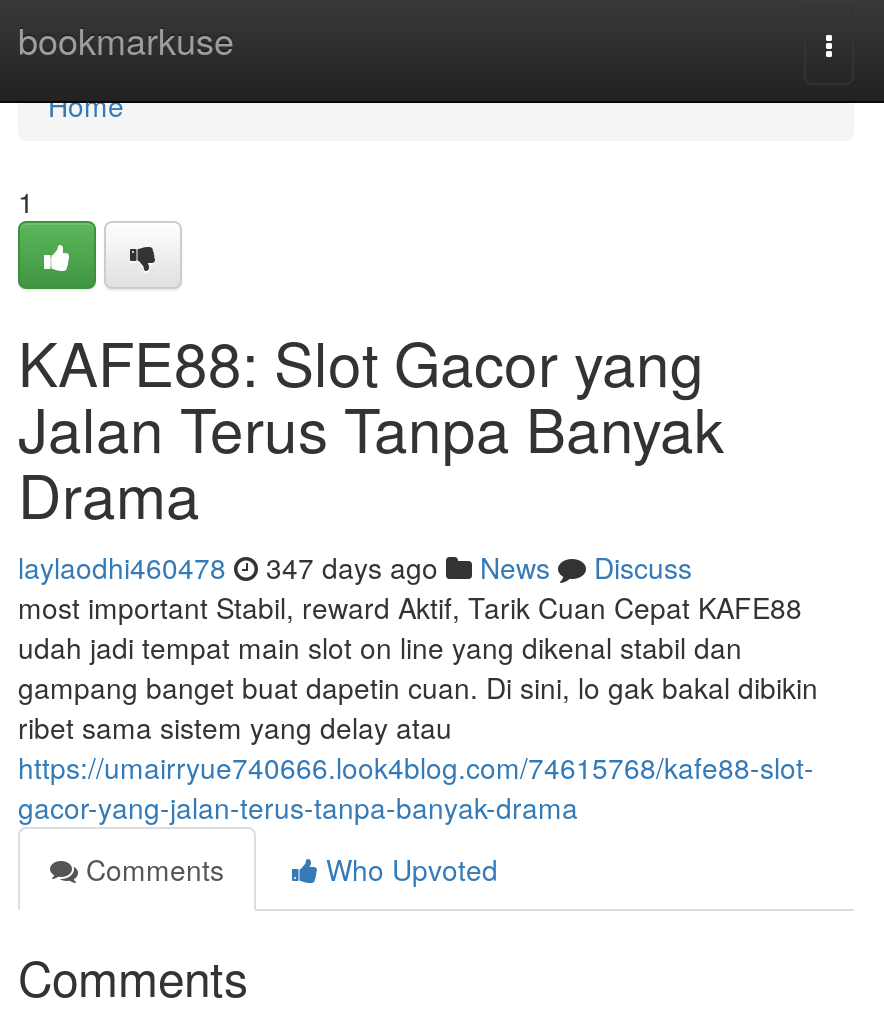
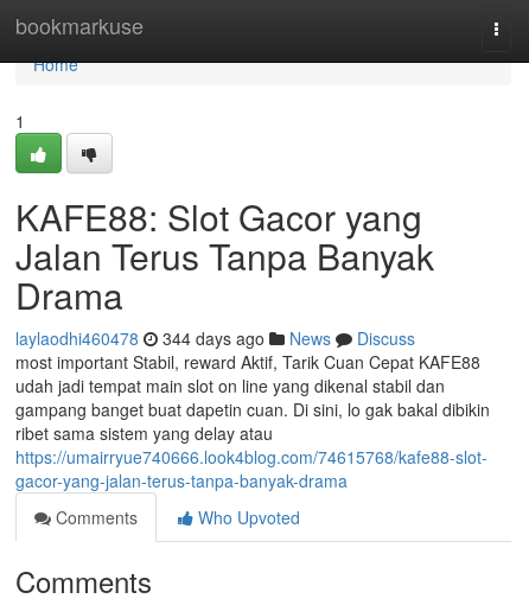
[18,547,692,587] laylaodhi460478 347 days ago News Discuss -> [15,326,415,350] laylaodhi460478 344 days ago News Discuss

